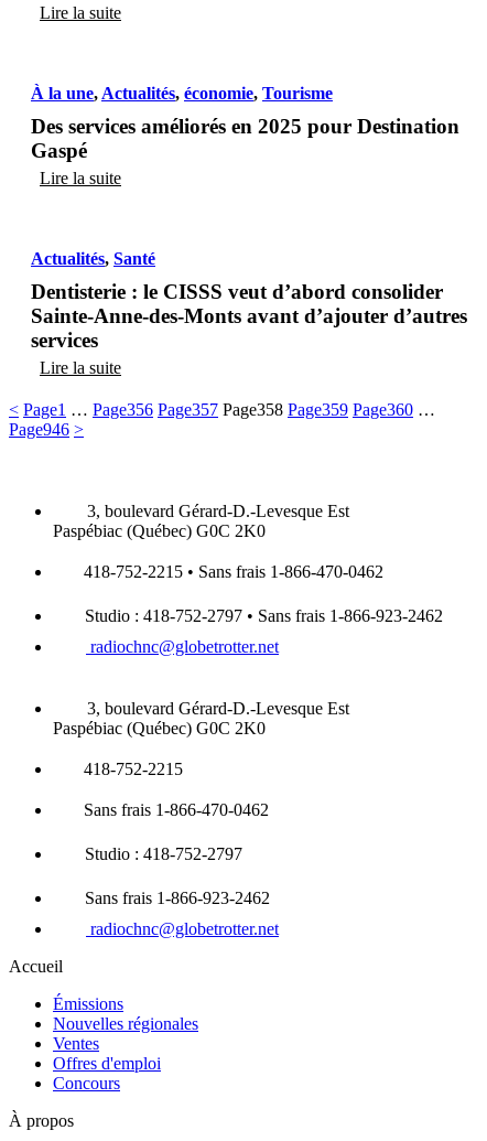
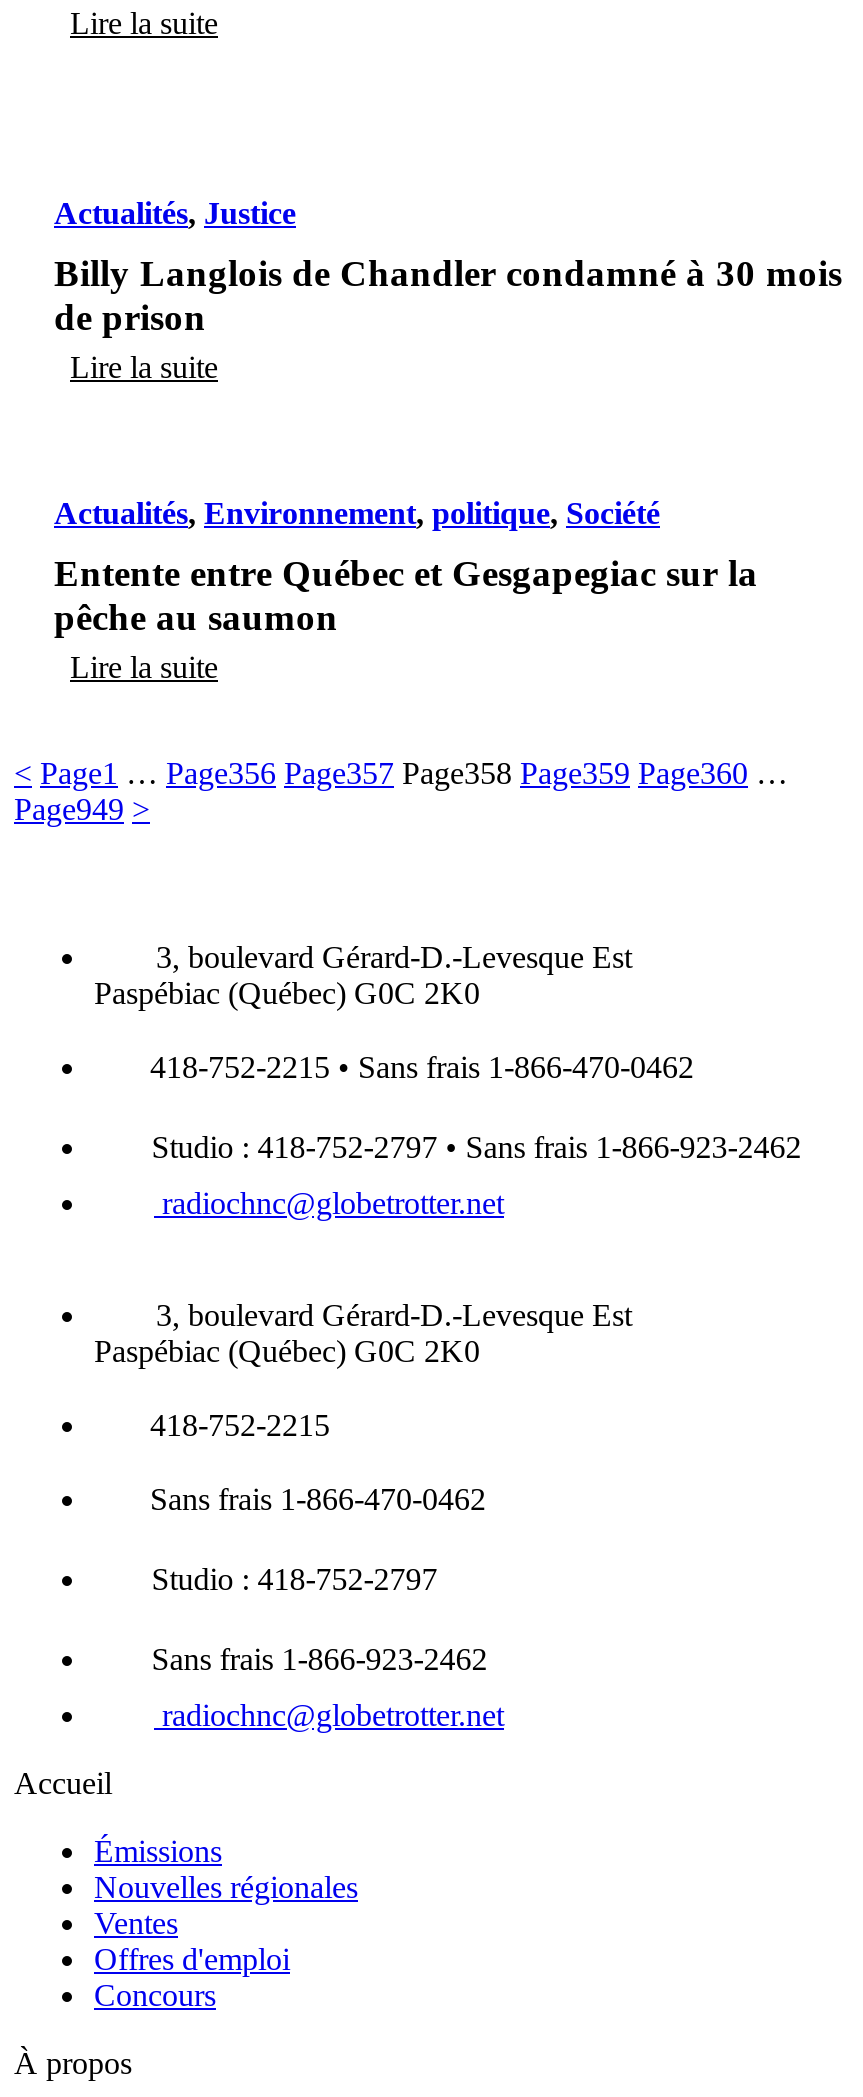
[31,84,333,102] À la une, Actualités, économie, Tourisme -> [54,196,296,230] Actualités, Justice
[31,114,459,162] Des services améliorés en 2025 pour Destination | Gaspé -> [54,251,842,337] Billy Langlois de Chandler condamné à 30 mois | de prison
[31,249,155,268] Actualités, Santé -> [54,496,660,530] Actualités, Environnement, politique, Société
[31,279,467,351] Dentisterie : le CISSS veut d’abord consolider | Sainte-Anne-des-Monts avant d’ajouter d’autres | services -> [54,551,758,637] Entente entre Québec et Gesgapegiac sur la | pêche au saumon
[9,420,84,439] Page946 > -> [14,792,150,826] Page949 >

